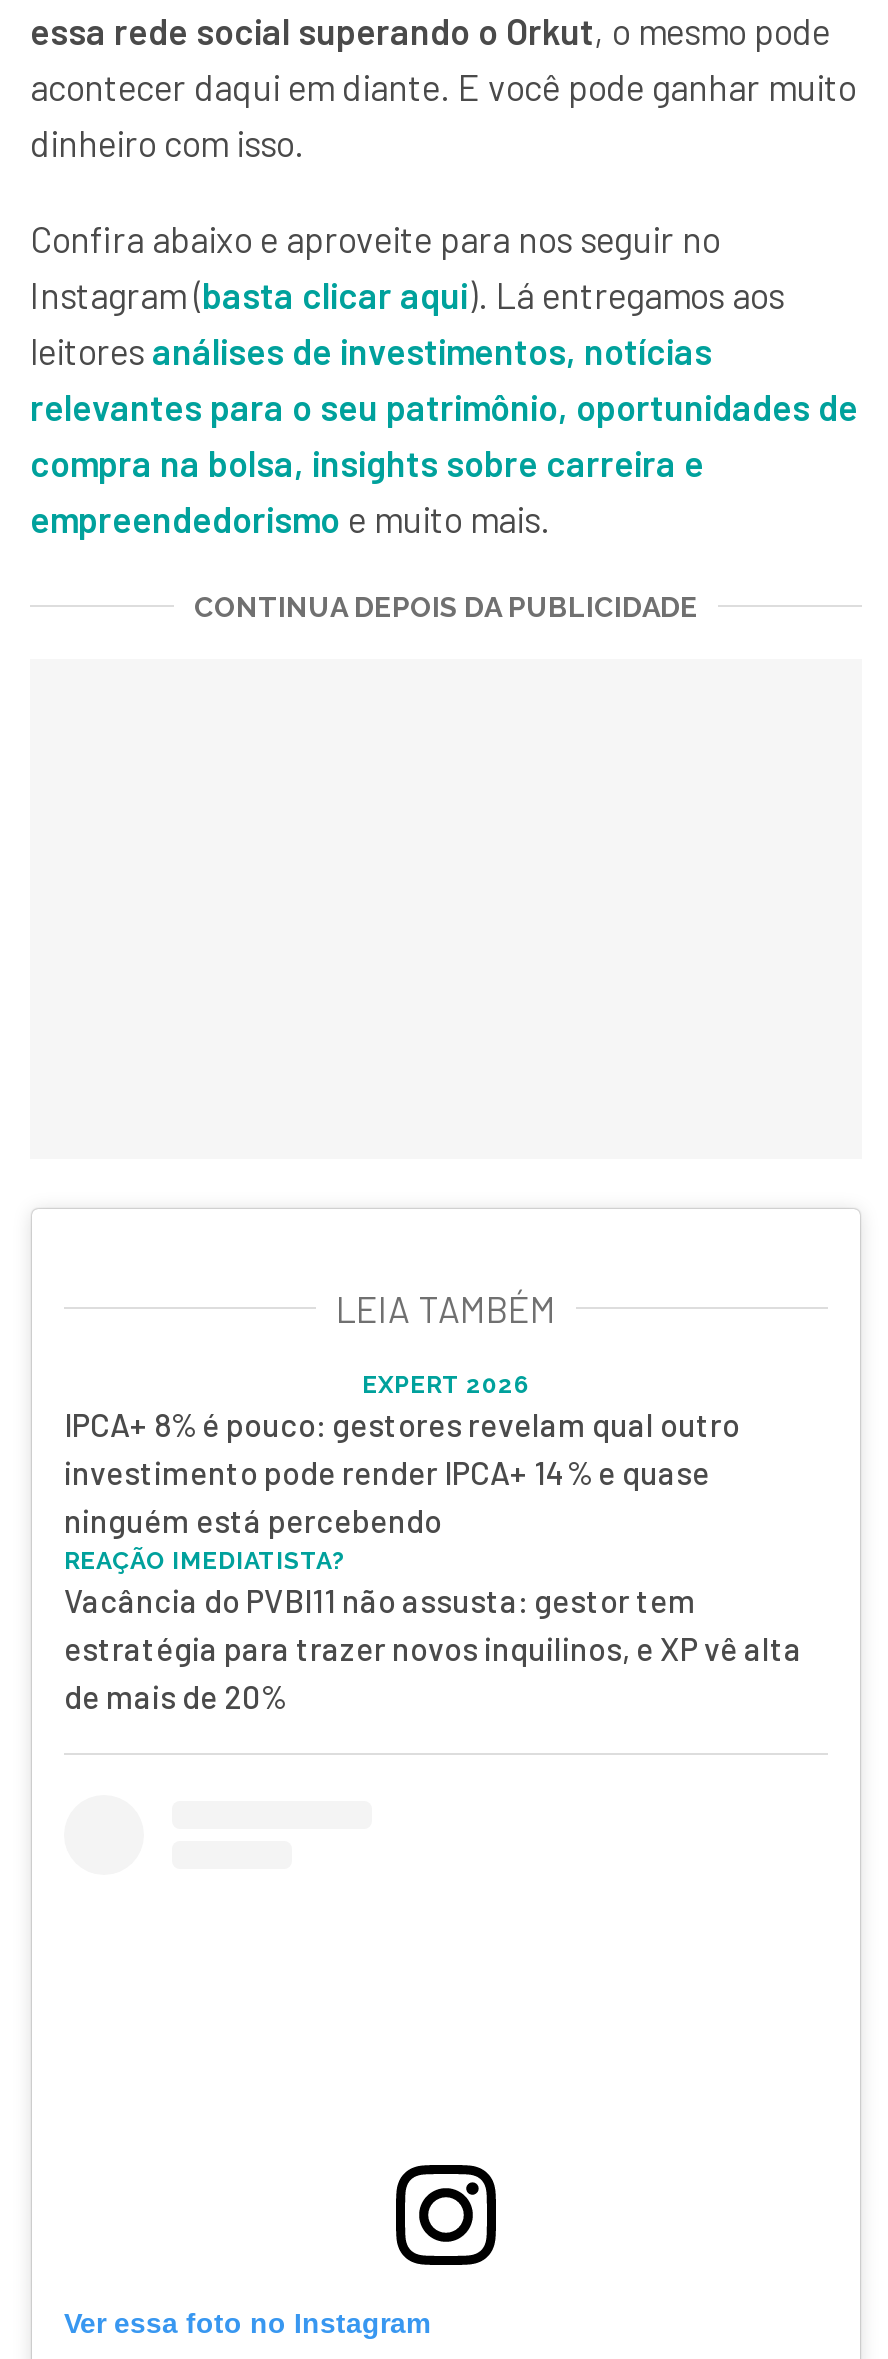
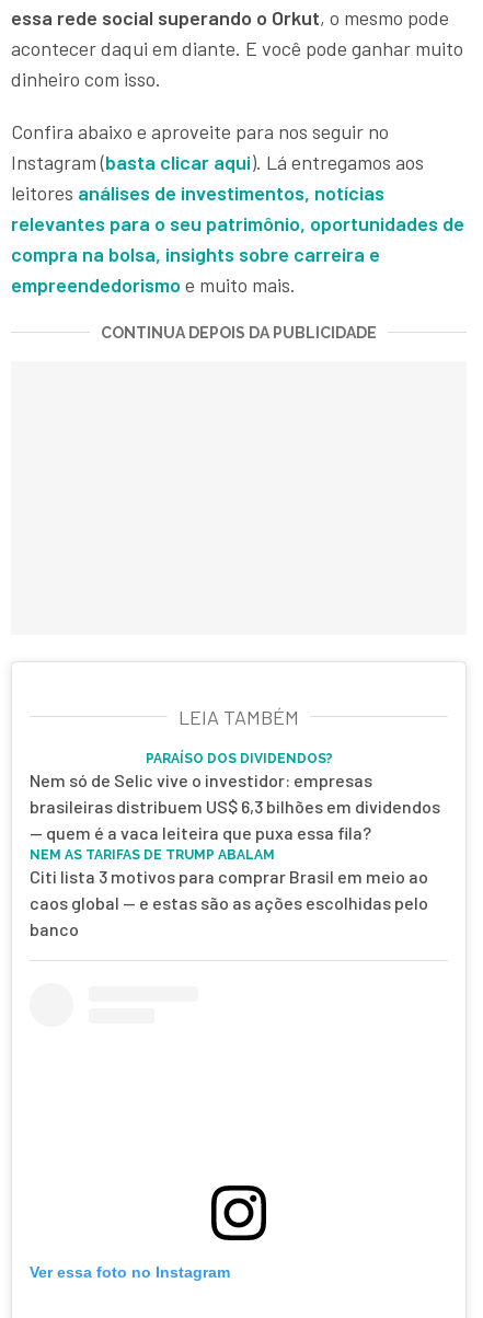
[64,1371,802,1715] EXPERT 2026 | IPCA+ 8% é pouco: gestores revelam qual outro | investimento pode render IPCA+ 14% e quase | ninguém está percebendo | REAÇÃO IMEDIATISTA? | Vacância do PVBI11 não assusta: gestor tem | estratégia para trazer novos inquilinos, e XP vê alta | de mais de 20% -> [30,751,440,939] PARAÍSO DOS DIVIDENDOS? | Nem só de Selic vive o investidor: empresas | brasileiras distribuem US$ 6,3 bilhões em dividendos | — quem é a vaca leiteira que puxa essa fila? | NEM AS TARIFAS DE TRUMP ABALAM | Citi lista 3 motivos para comprar Brasil em meio ao | caos global — e estas são as ações escolhidas pelo | banco

